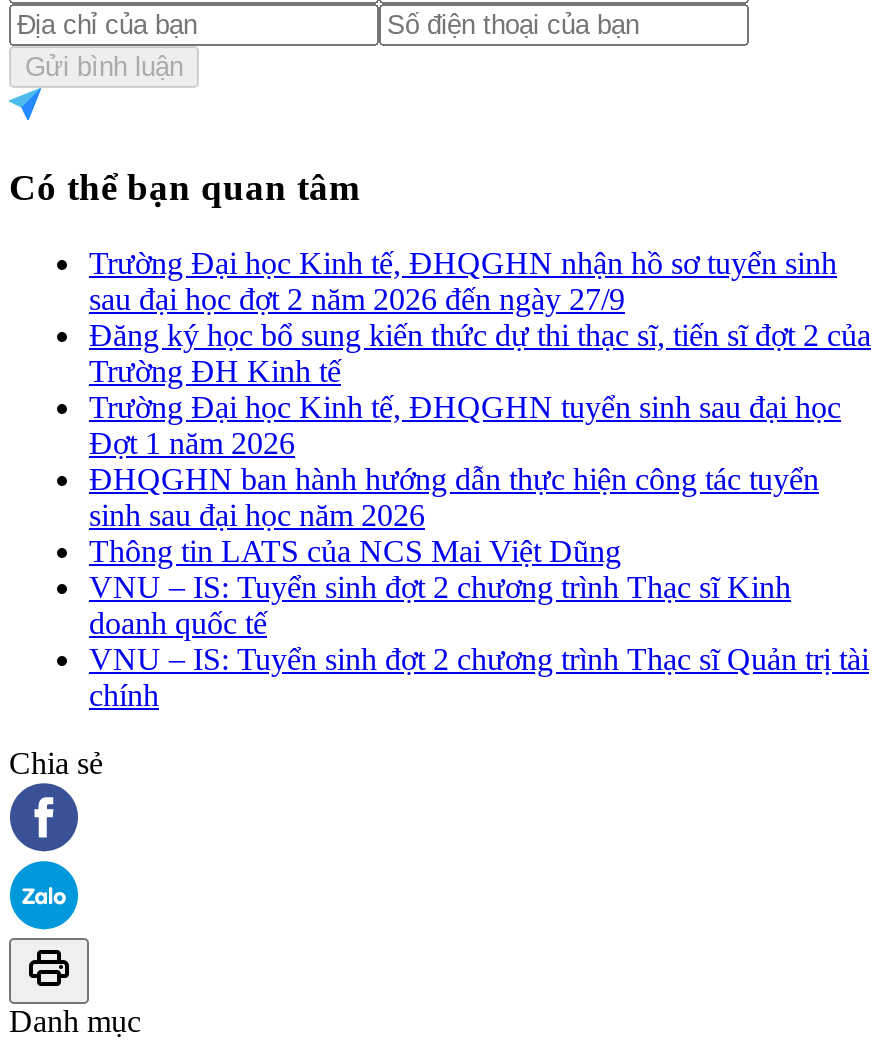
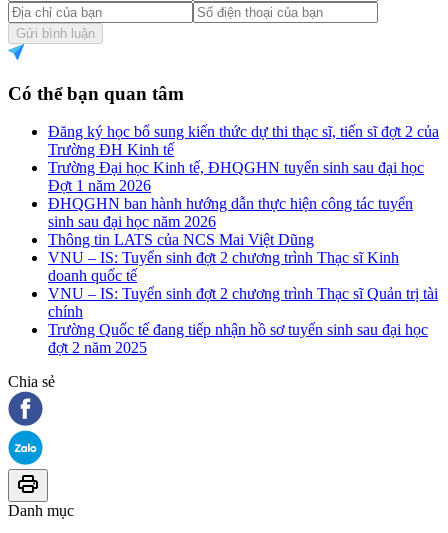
[89,246,837,316] Trường Đại học Kinh tế, ĐHQGHN nhận hồ sơ tuyển sinh | sau đại học đợt 2 năm 2026 đến ngày 27/9 -> none
moved [89,318,871,712] -> [48,123,439,320]: Đăng ký học bổ sung kiến thức dự thi thạc sĩ, tiến sĩ đợt 2 của | Trường ĐH Kinh tế | Trường Đại học Kinh tế, ĐHQGHN tuyển sinh sau đại học | ... | VNU – IS: Tuyển sinh đợt 2 chương trình Thạc sĩ Quản trị tài | chính
none -> [48,321,428,356] Trường Quốc tế đang tiếp nhận hồ sơ tuyển sinh sau đại học | đợt 2 năm 2025

